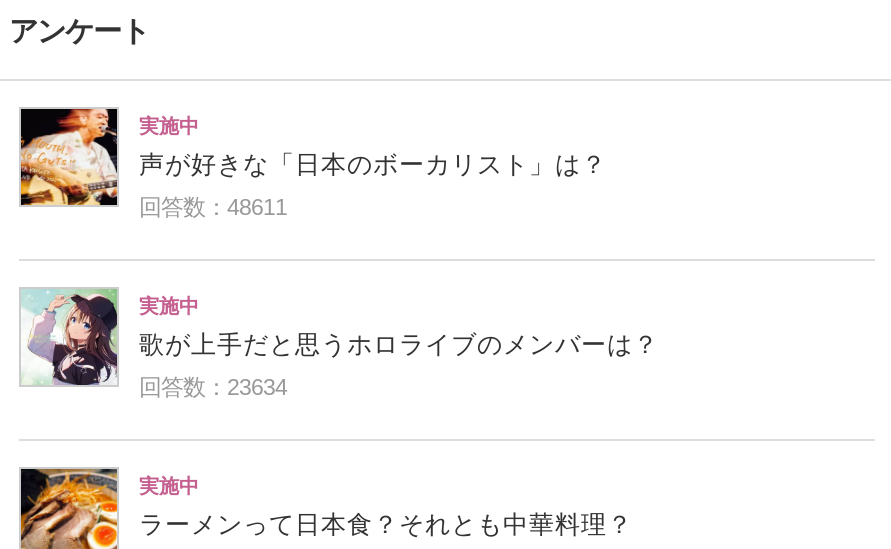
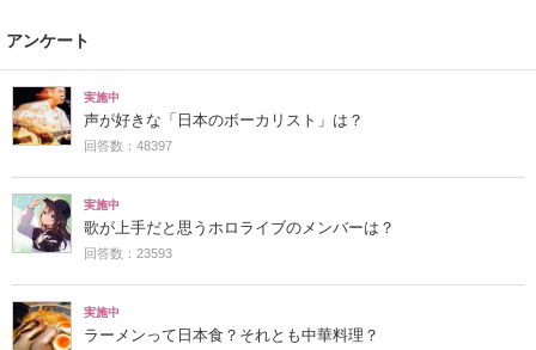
[139,195,287,219] 回答数：48611 -> [84,138,172,153] 回答数：48397
[139,375,287,399] 回答数：23634 -> [84,246,172,260] 回答数：23593

